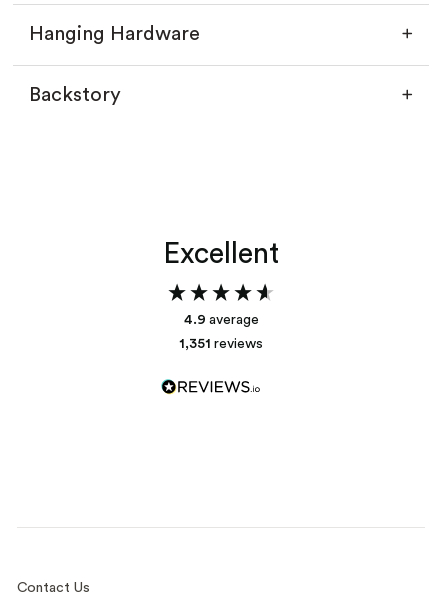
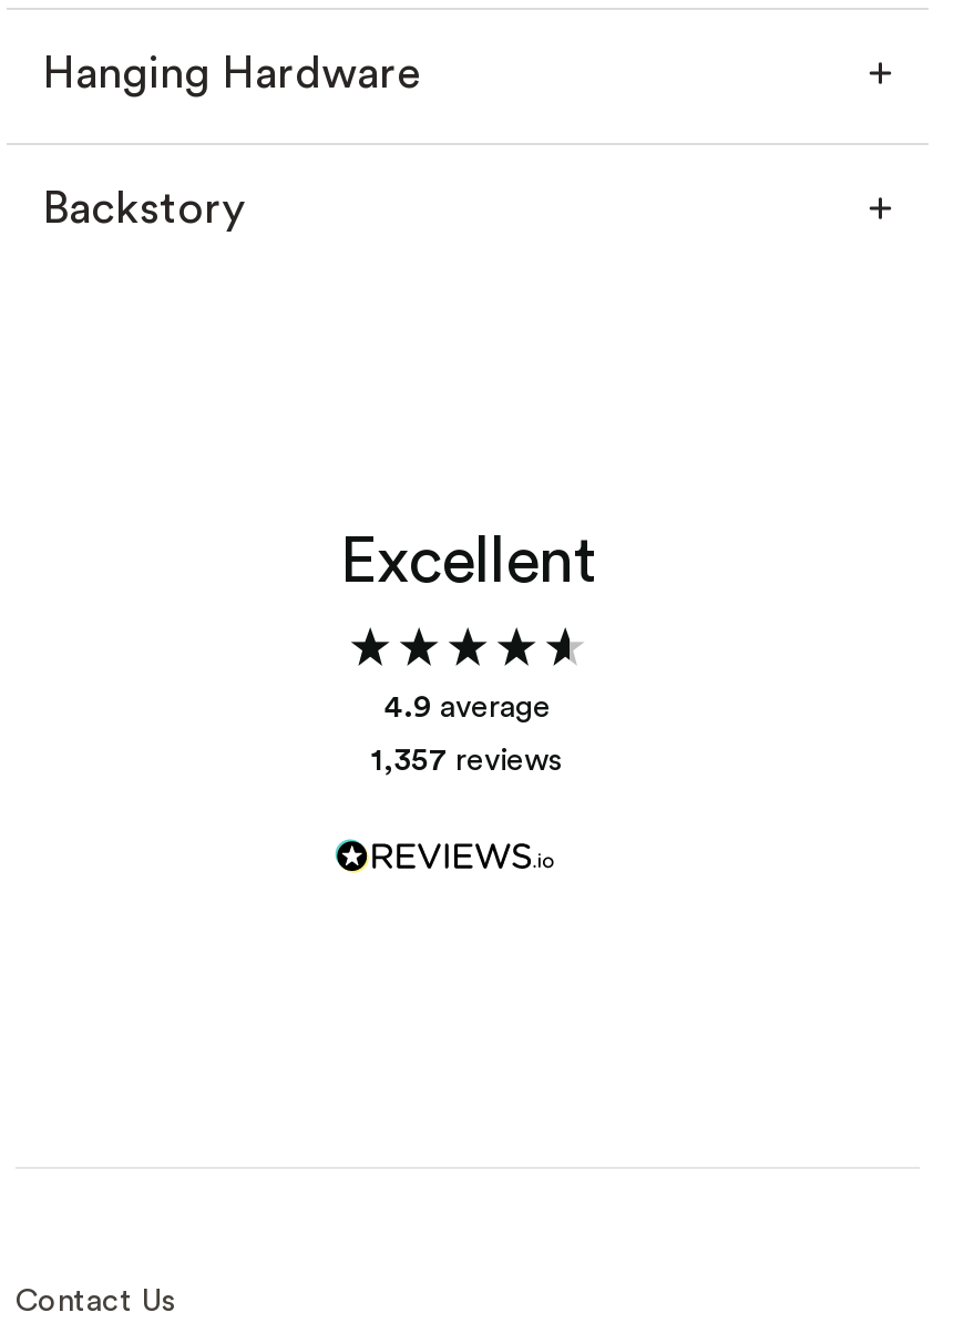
[179,337,263,352] 1,351 reviews -> [371,745,564,779] 1,357 reviews

